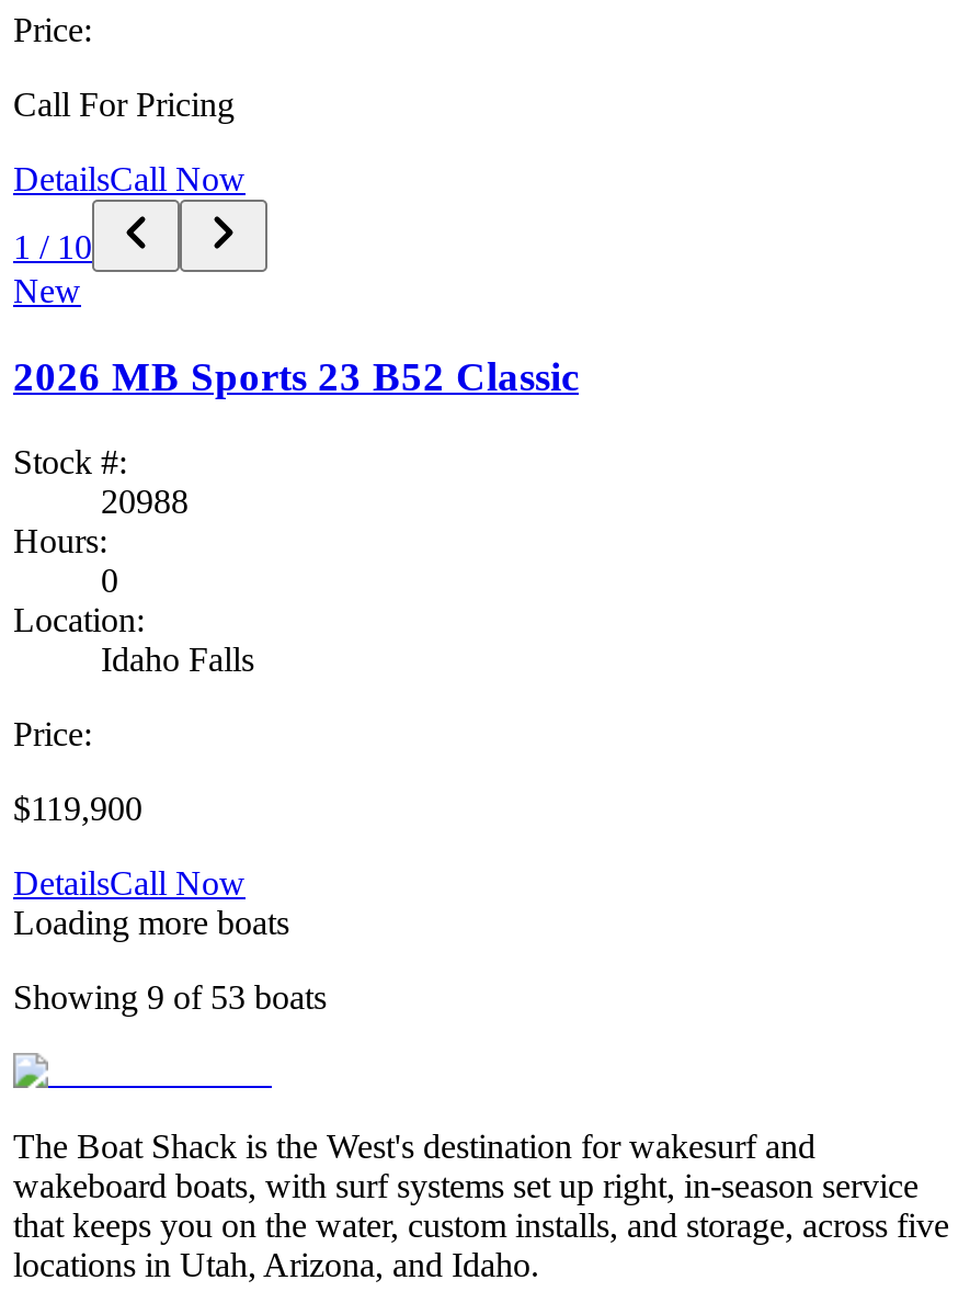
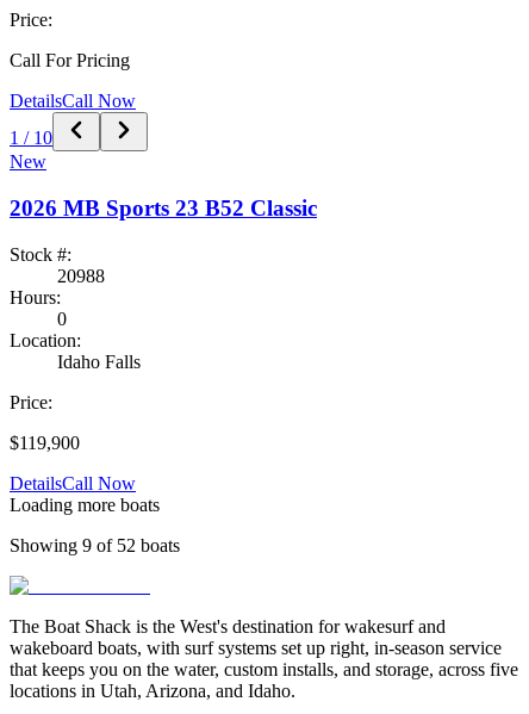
[13,978,327,1015] Showing 9 of 53 boats -> [10,535,180,555] Showing 9 of 52 boats

